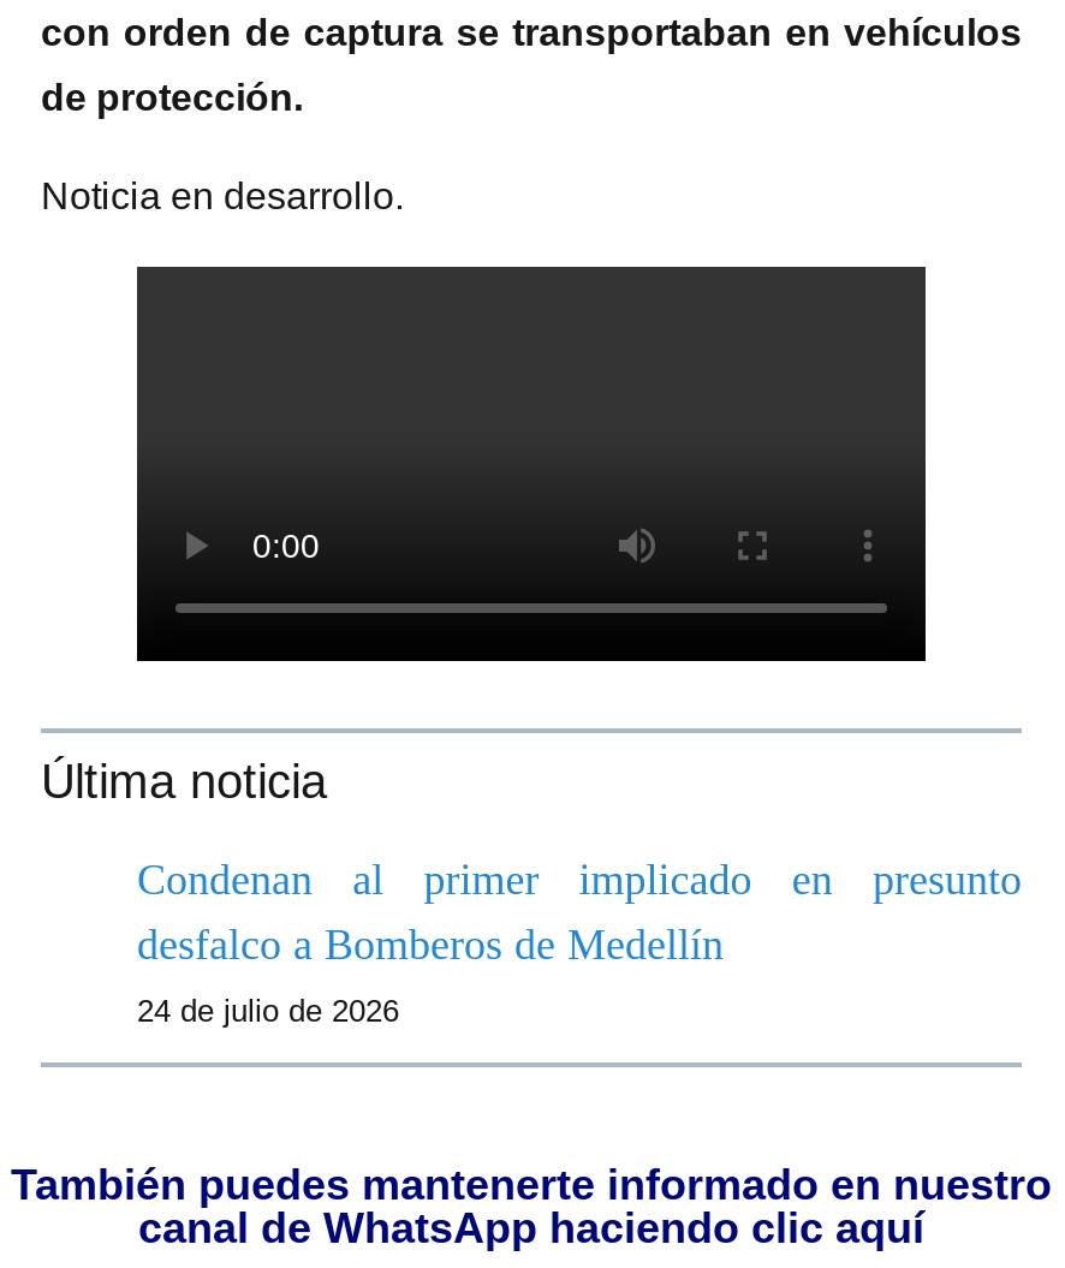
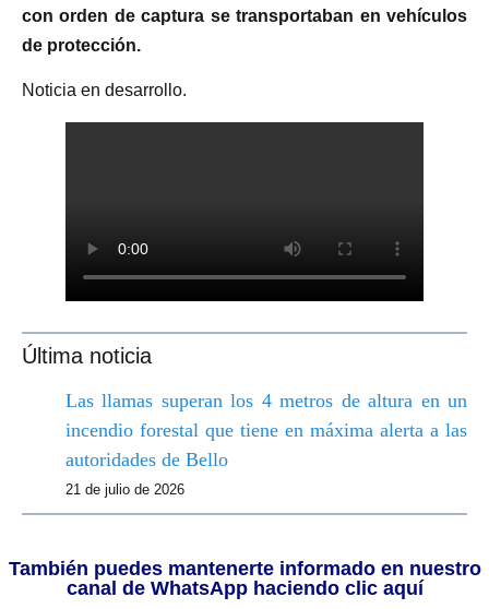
[137,857,1022,970] Condenan al primer implicado en presunto | desfalco a Bomberos de Medellín -> [65,390,467,470] Las llamas superan los 4 metros de altura en un | incendio forestal que tiene en máxima alerta a las | autoridades de Bello
[137,994,399,1030] 24 de julio de 2026 -> [65,481,184,498] 21 de julio de 2026

